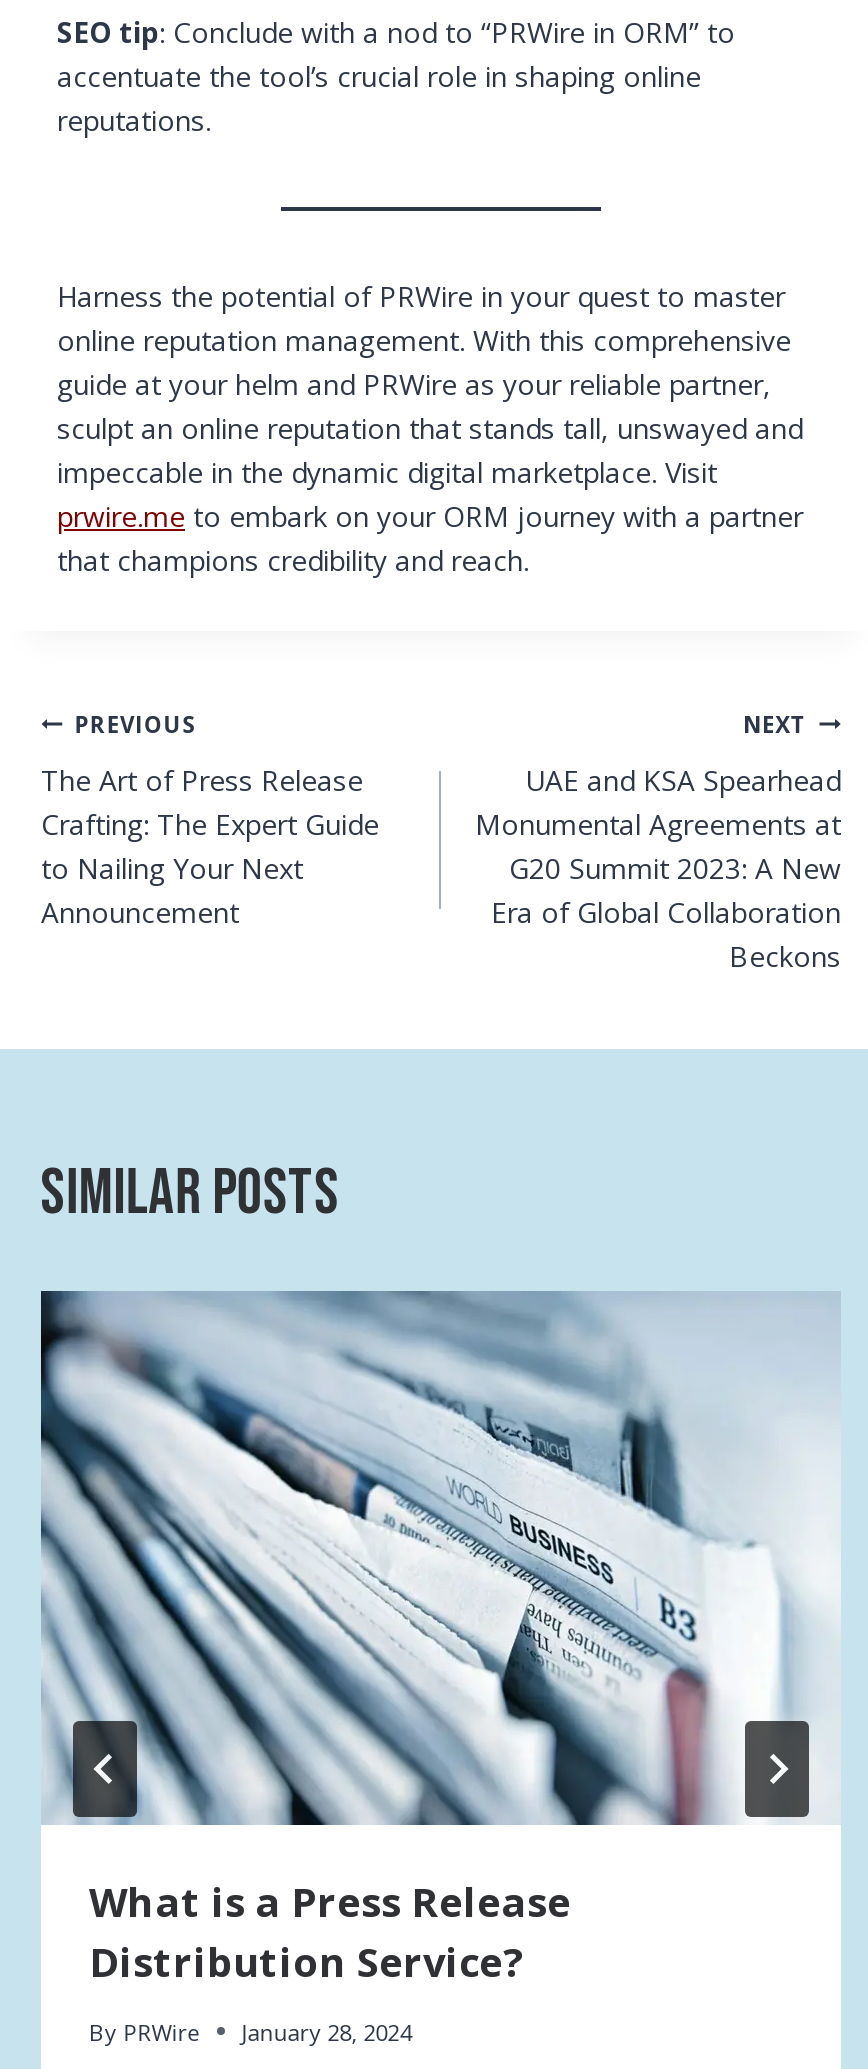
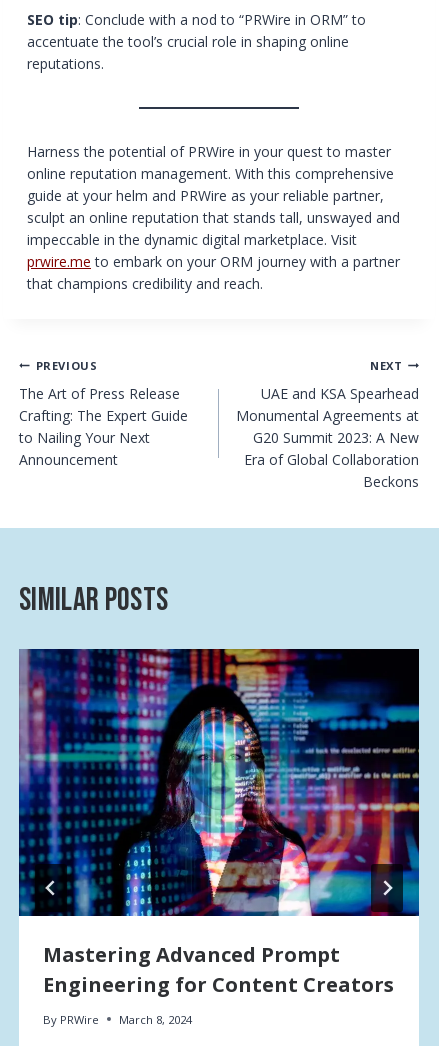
[39,1289,841,1989] [image] | What is a Press Release | Distribution Service? -> [18,648,420,998] [image] | Mastering Advanced Prompt | Engineering for Content Creators
[89,2017,411,2047] By PRWire January 28, 2024 -> [43,1012,192,1027] By PRWire March 8, 2024

